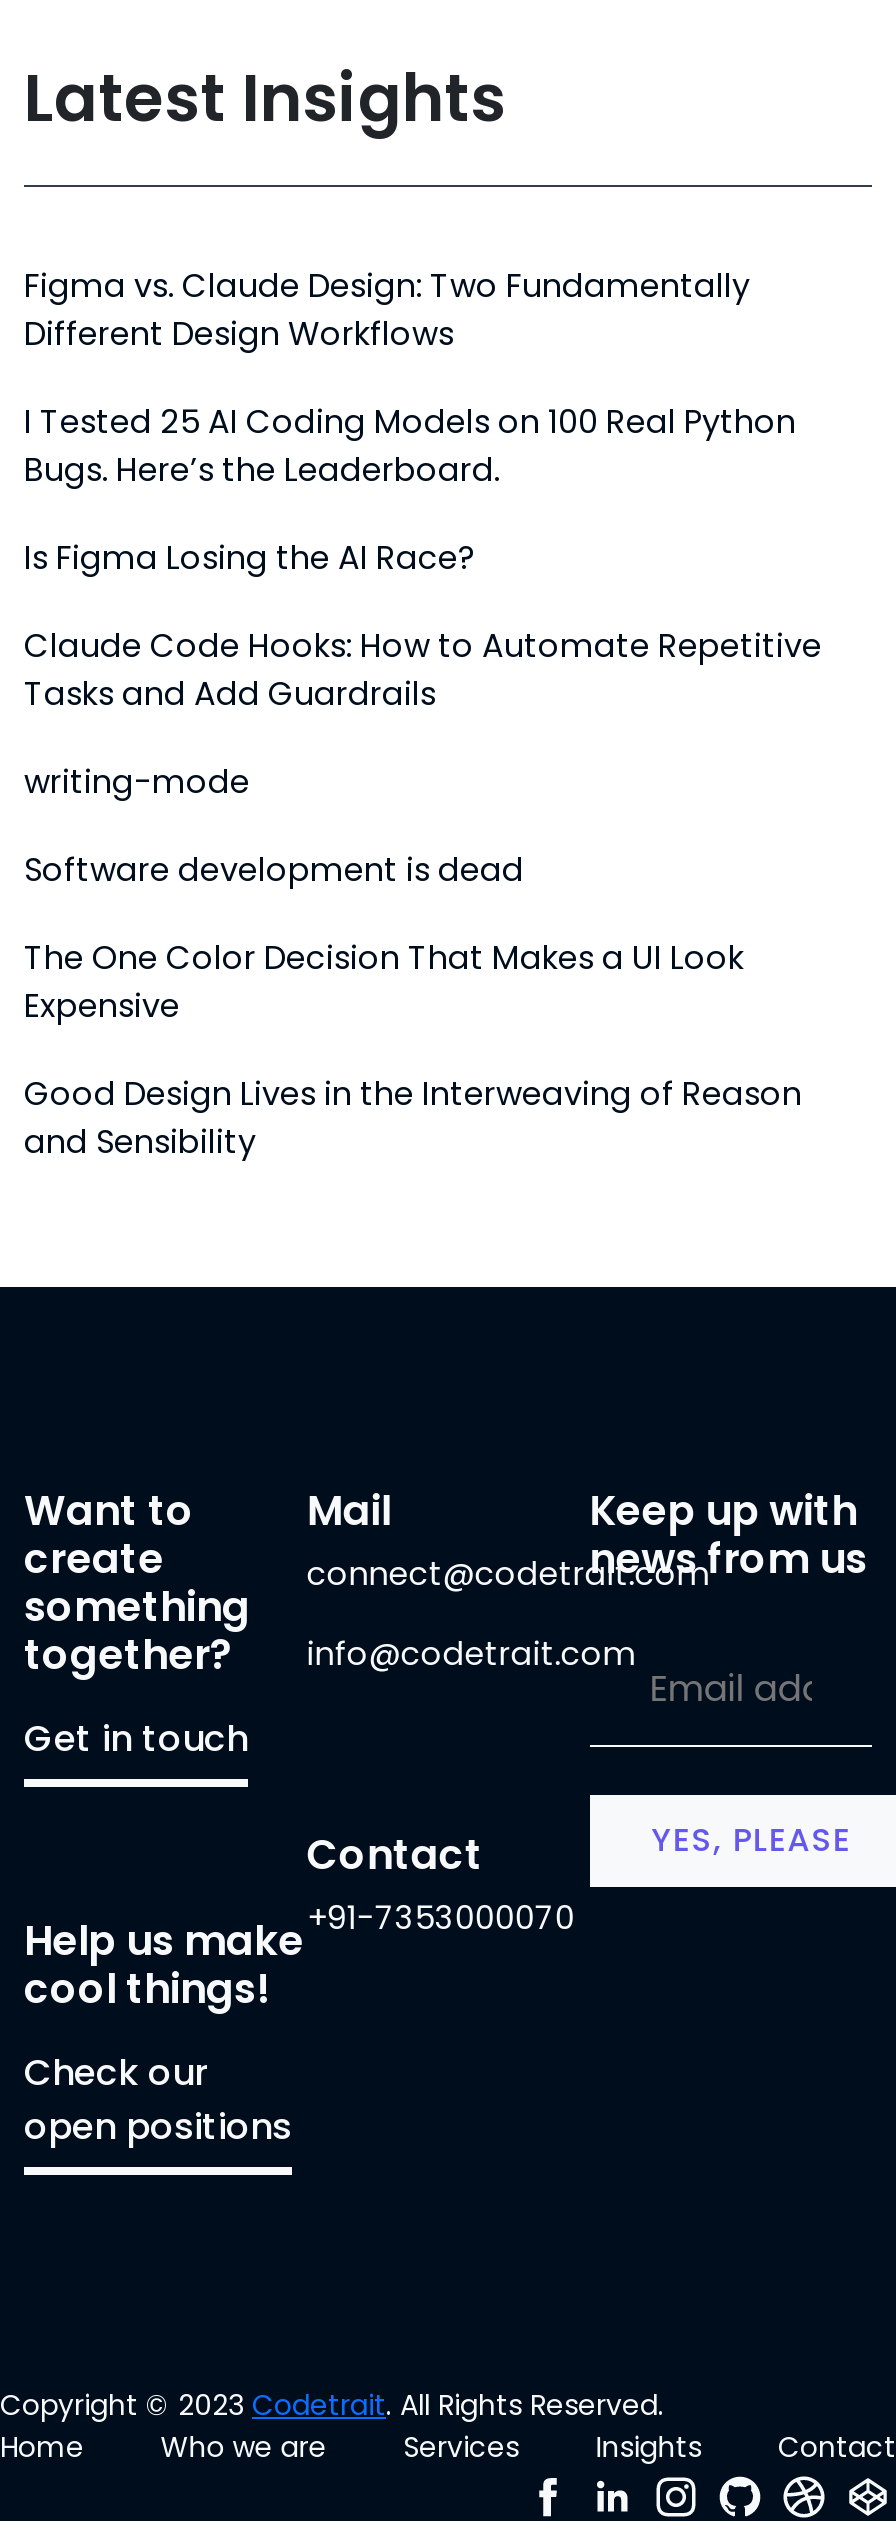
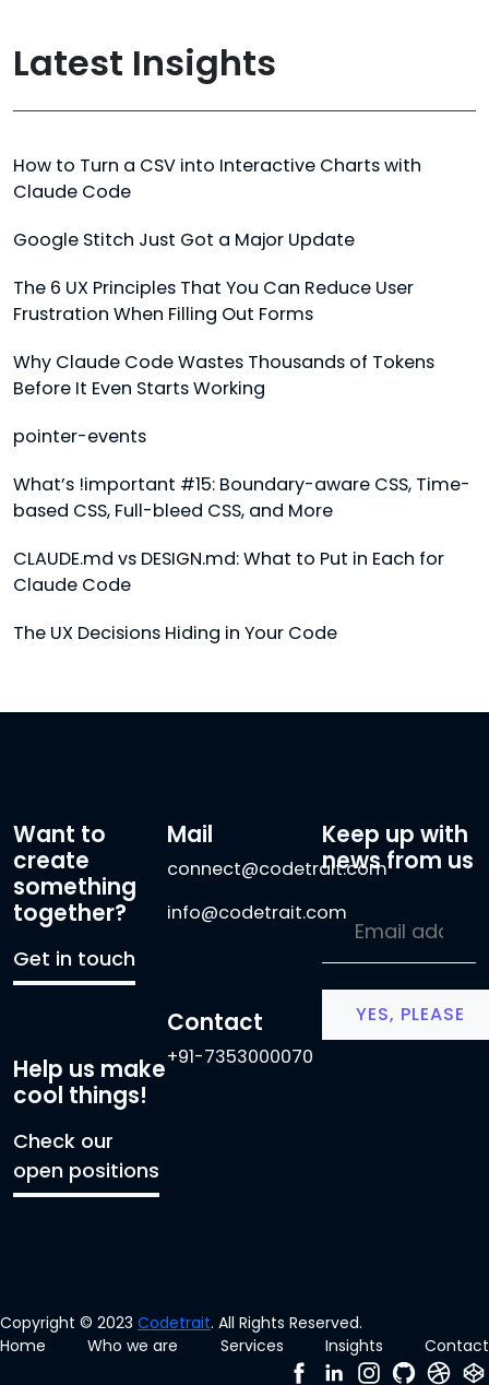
[24,264,750,358] Figma vs. Claude Design: Two Fundamentally | Different Design Workflows -> [13,152,421,204] How to Turn a CSV into Interactive Charts with | Claude Code
[24,400,796,494] I Tested 25 AI Coding Models on 100 Real Python | Bugs. Here’s the Leaderboard. -> [13,227,355,252] Google Stitch Just Got a Major Update
[24,536,476,582] Is Figma Losing the AI Race? -> [13,275,414,326] The 6 UX Principles That You Can Reduce User | Frustration When Filling Out Forms
[24,624,822,718] Claude Code Hooks: How to Automate Repetitive | Tasks and Add Guardrails -> [13,349,434,400] Why Claude Code Wastes Thousands of Tokens | Before It Even Starts Working
[24,760,250,806] writing-mode -> [13,423,146,448] pointer-events
[24,848,524,894] Software development is dead -> [13,471,470,523] What’s !important #15: Boundary-aware CSS, Time- | based CSS, Full-bleed CSS, and More
[24,936,744,1030] The One Color Decision That Makes a UI Look | Expensive -> [13,546,444,597] CLAUDE.md vs DESIGN.md: What to Put in Each for | Claude Code
[24,1072,802,1166] Good Design Lives in the Interweaving of Reason | and Sensibility -> [13,620,337,645] The UX Decisions Hiding in Your Code

